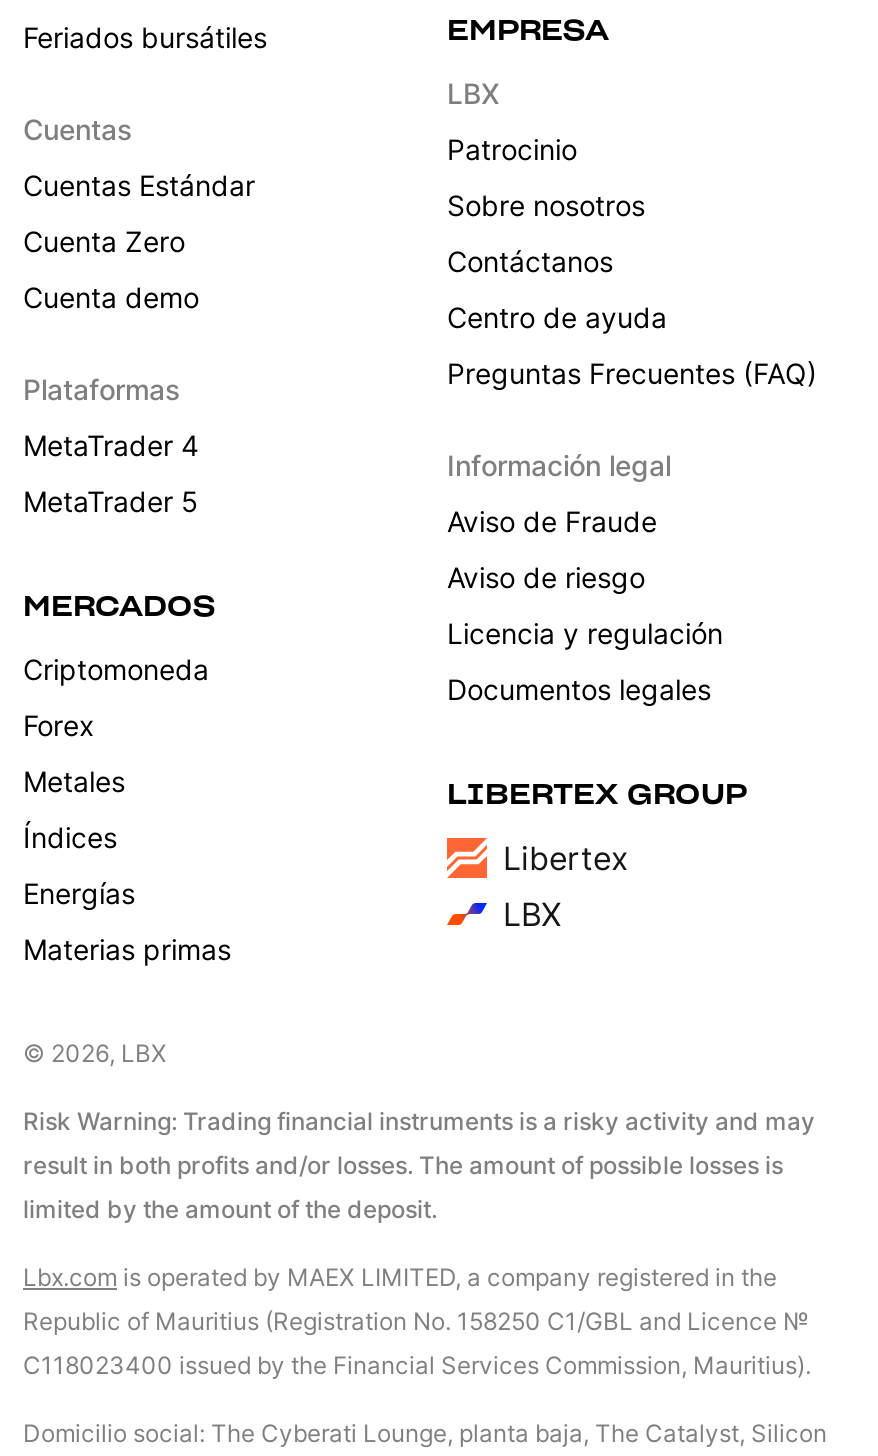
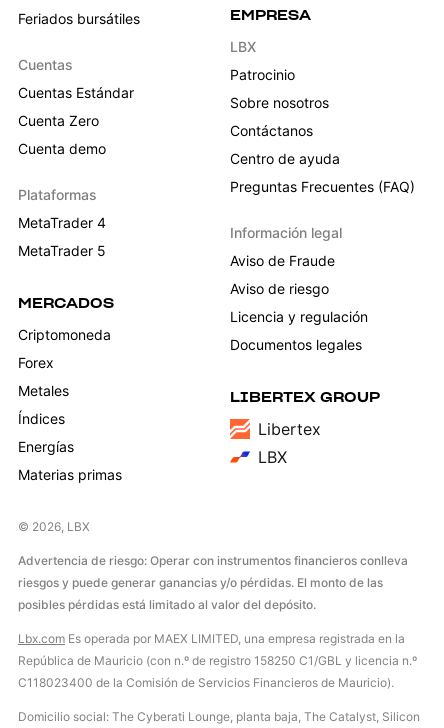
[23,1105,815,1135] Risk Warning: Trading financial instruments is a risky activity and may -> [18,553,408,568] Advertencia de riesgo: Operar con instrumentos financieros conlleva
[23,1149,783,1179] result in both profits and/or losses. The amount of possible losses is -> [18,575,383,590] riesgos y puede generar ganancias y/o pérdidas. El monto de las
[23,1193,437,1223] limited by the amount of the deposit. -> [18,597,316,612] posibles pérdidas está limitado al valor del depósito.
[23,1261,777,1291] Lbx.com is operated by MAEX LIMITED, a company registered in the -> [18,631,405,646] Lbx.com Es operada por MAEX LIMITED, una empresa registrada en la
[23,1305,809,1335] Republic of Mauritius (Registration No. 158250 C1/GBL and Licence № -> [18,653,417,668] República de Mauricio (con n.º de registro 158250 C1/GBL y licencia n.º
[23,1349,811,1379] С118023400 issued by the Financial Services Commission, Mauritius). -> [18,675,394,690] С118023400 de la Comisión de Servicios Financieros de Mauricio).

